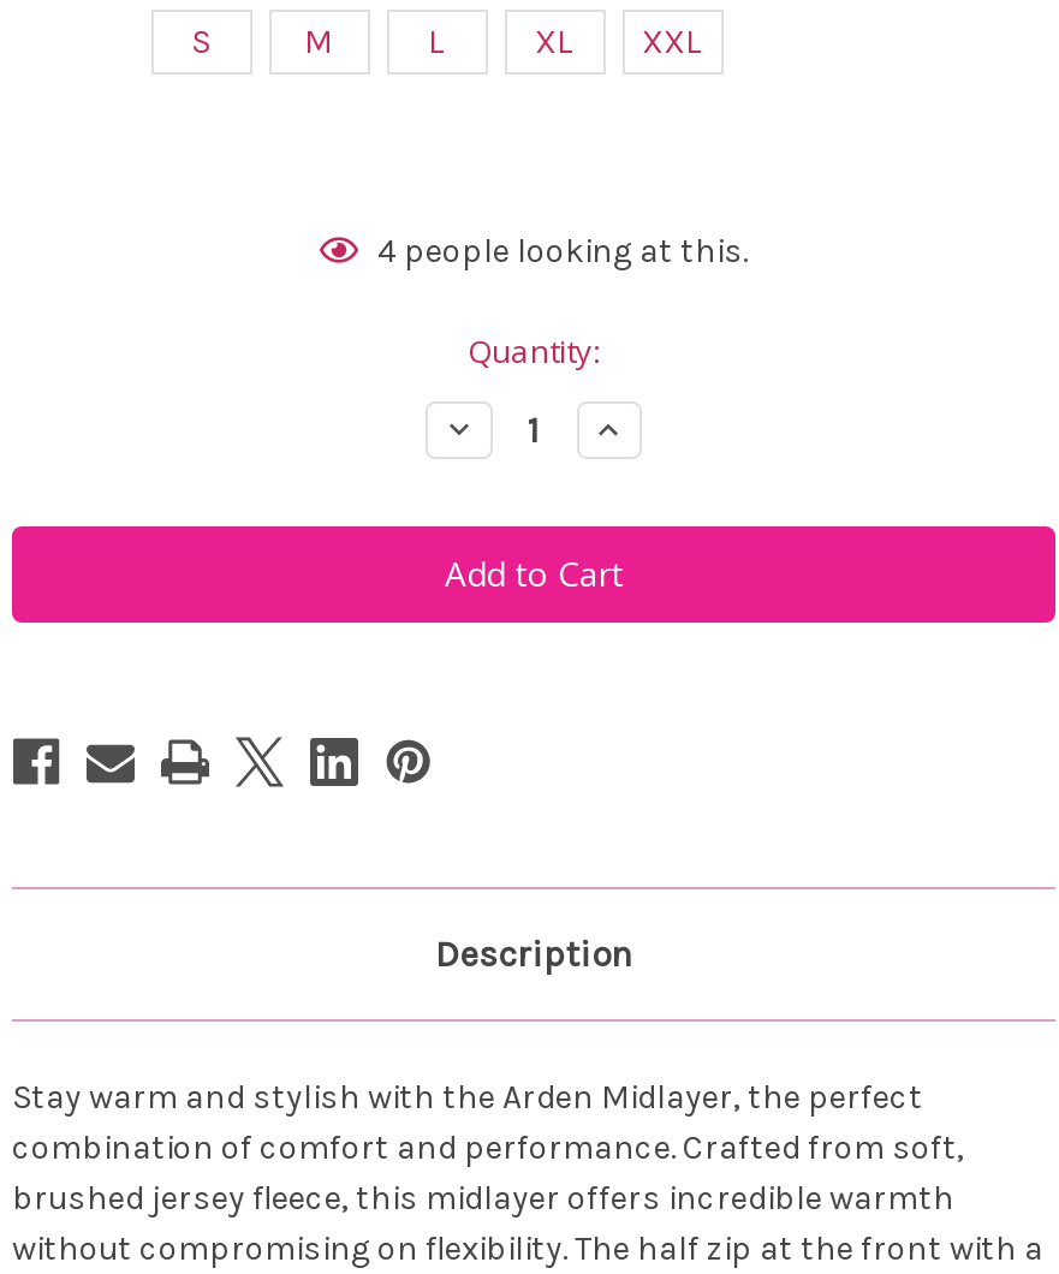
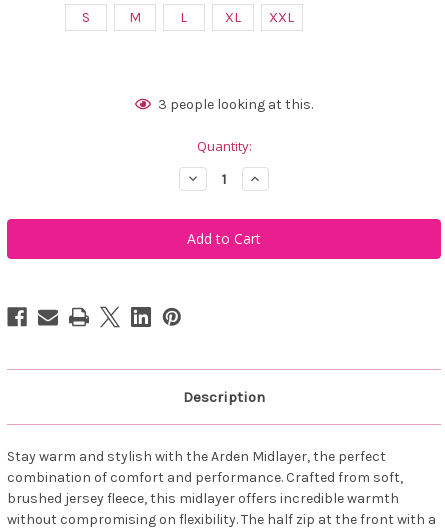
[377,231,748,272] 4 people looking at this. -> [158,96,313,113] 3 people looking at this.

